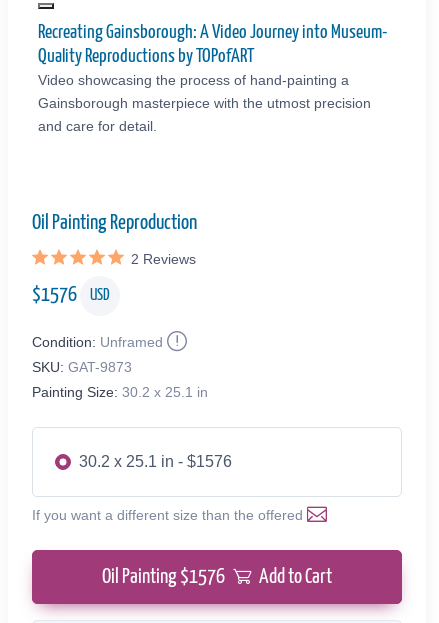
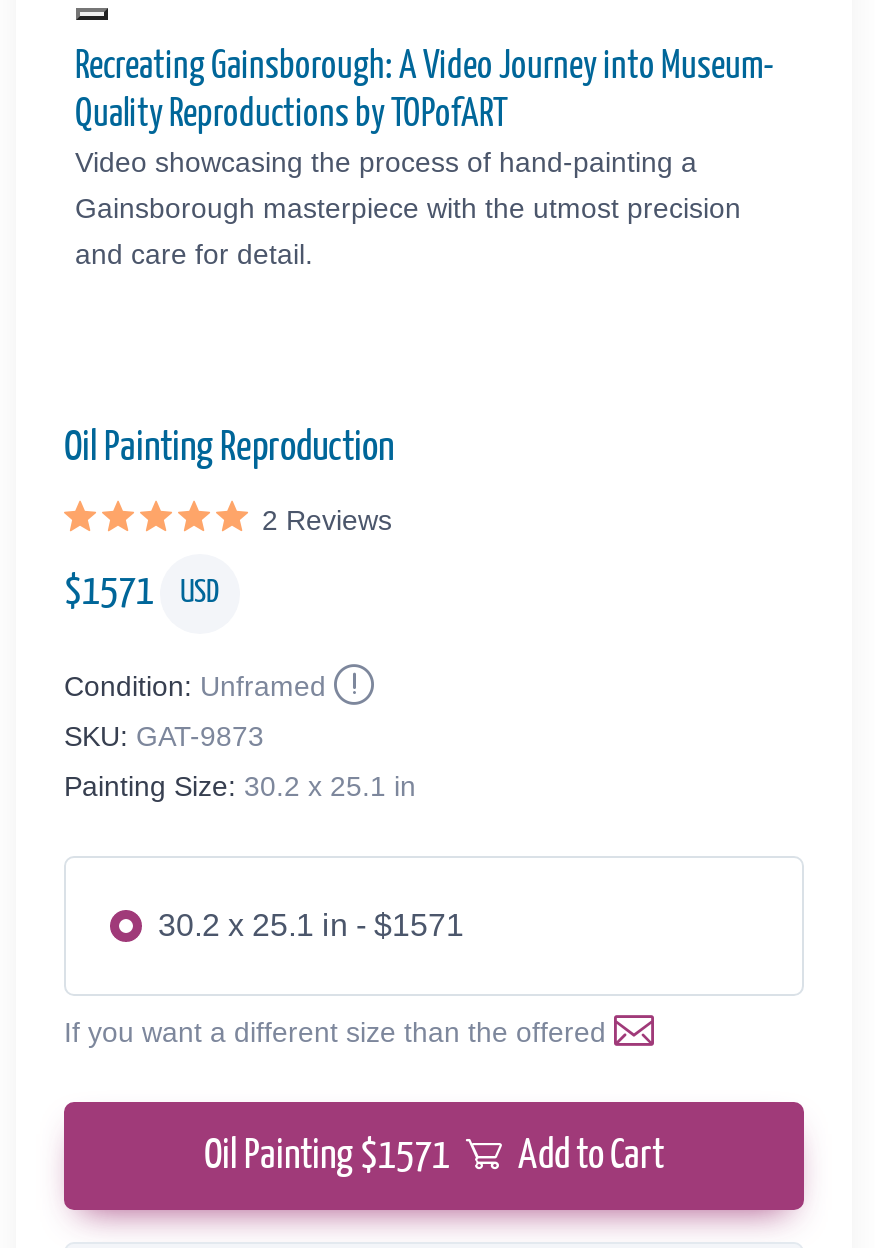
[32,285,110,305] $1576 USD -> [64,573,220,613] $1571 USD
[79,453,232,470] 30.2 x 25.1 in - $1576 -> [158,908,464,942] 30.2 x 25.1 in - $1571
[102,567,332,587] Oil Painting $1576 Add to Cart -> [204,1136,664,1176] Oil Painting $1571 Add to Cart

